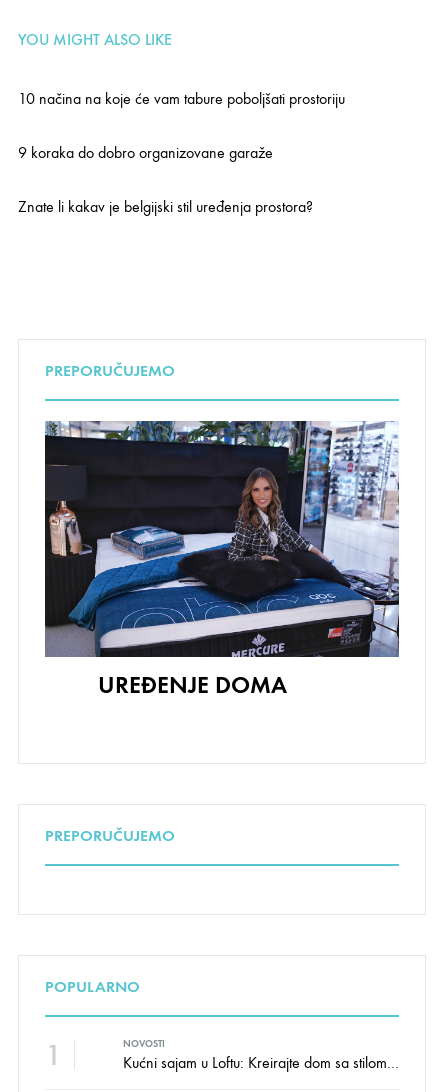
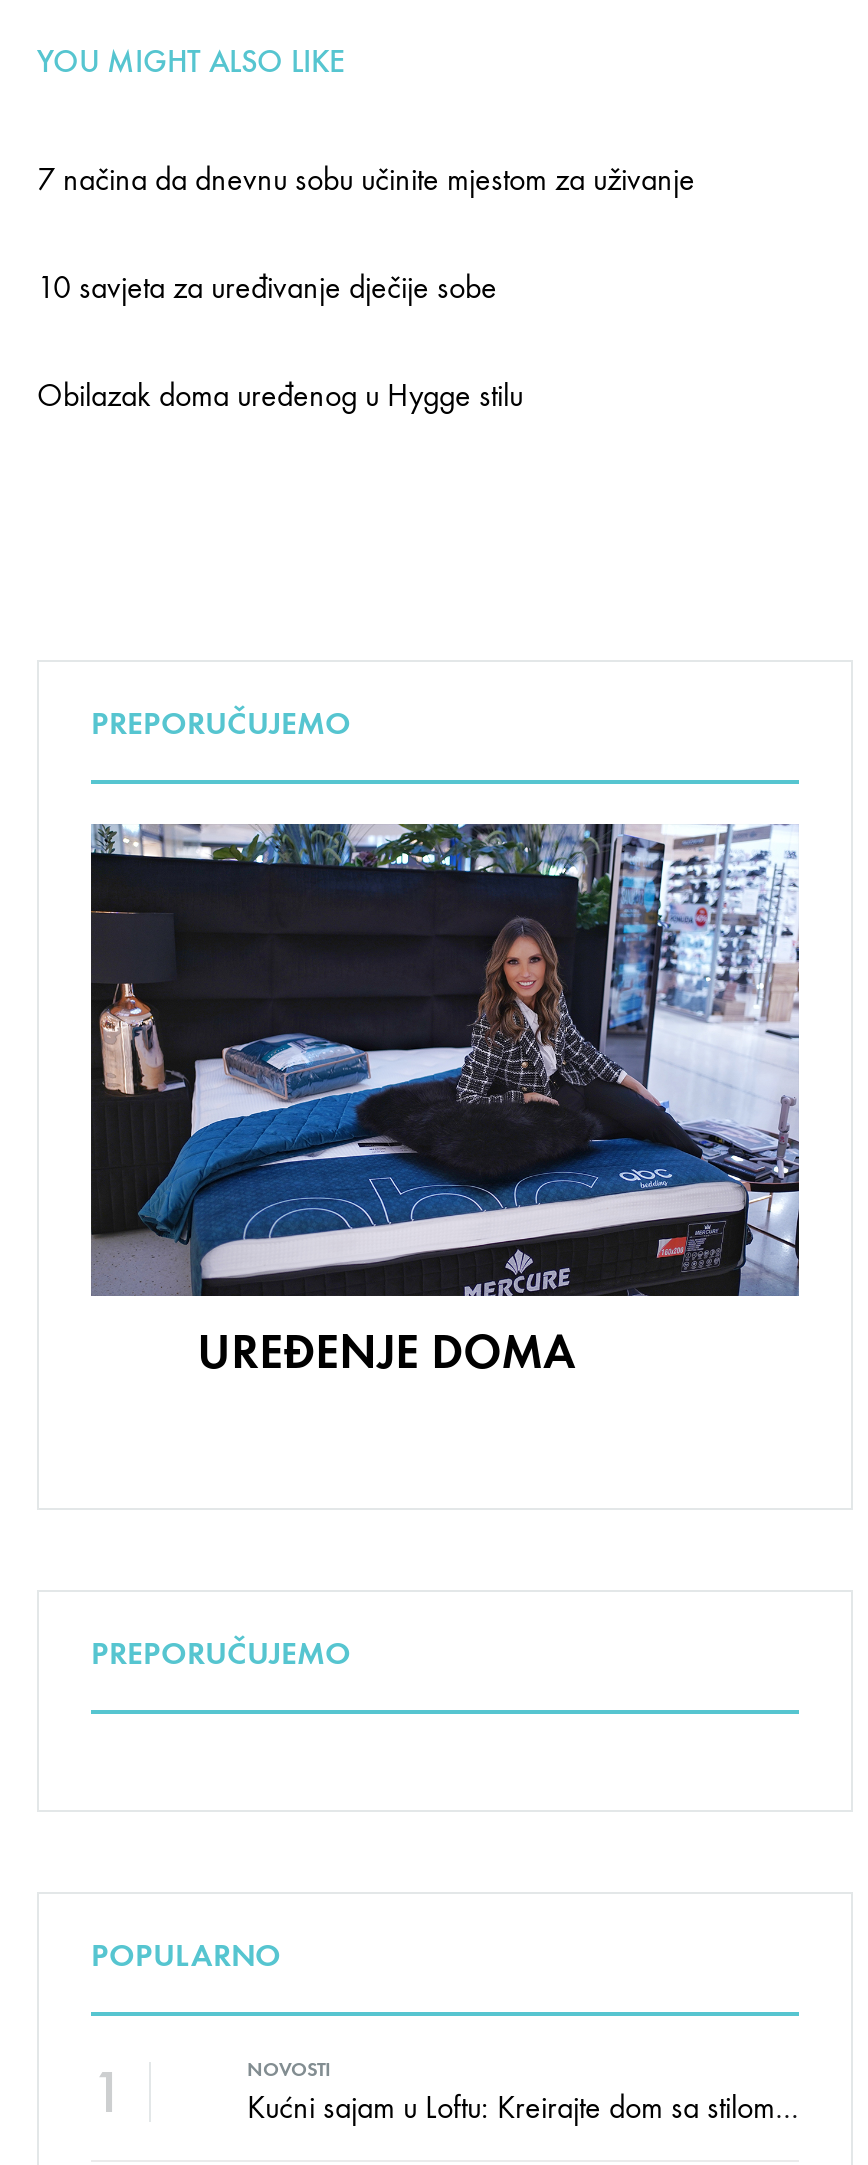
[18,89,345,108] 10 načina na koje će vam tabure poboljšati prostoriju -> [37,159,695,197] 7 načina da dnevnu sobu učinite mjestom za uživanje
[18,143,273,162] 9 koraka do dobro organizovane garaže -> [37,267,497,305] 10 savjeta za uređivanje dječije sobe
[18,197,313,216] Znate li kakav je belgijski stil uređenja prostora? -> [37,375,523,413] Obilazak doma uređenog u Hygge stilu

